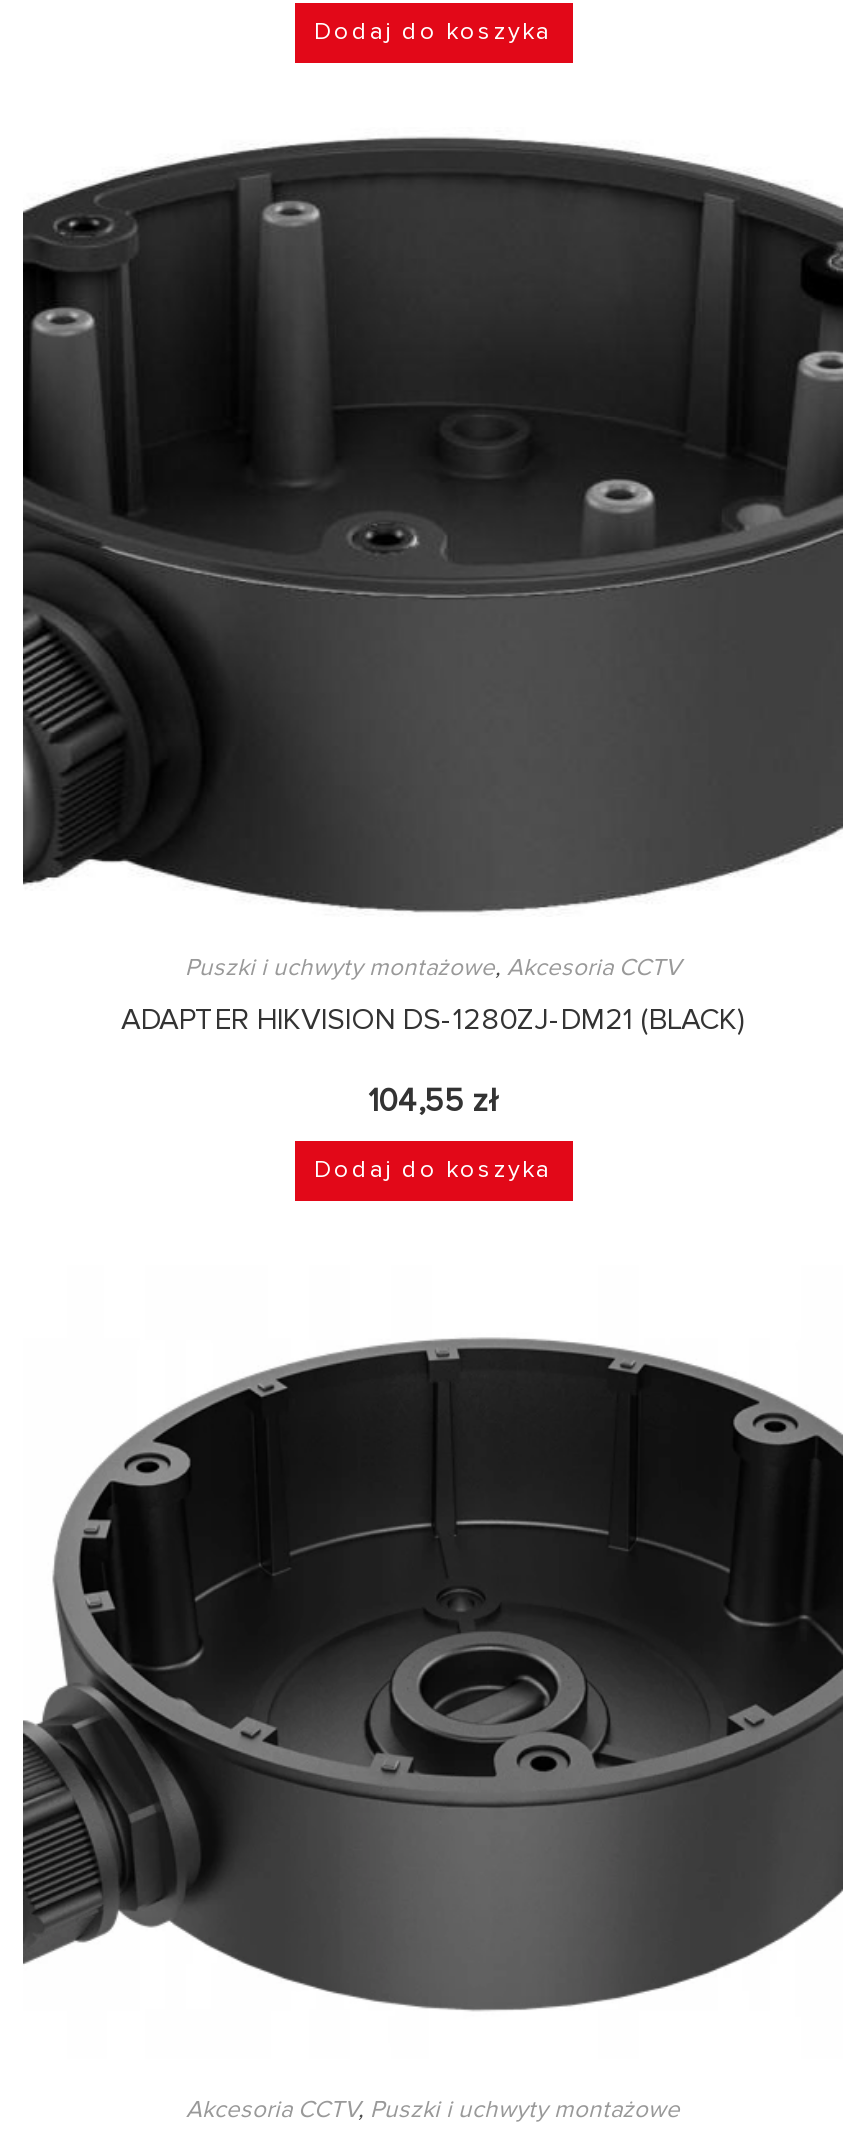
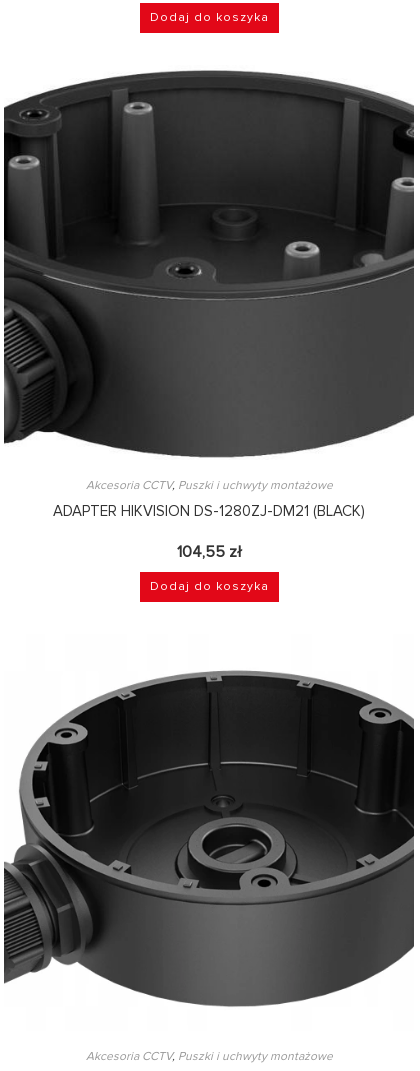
[185,952,681,982] Puszki i uchwyty montażowe, Akcesoria CCTV -> [85,477,332,492] Akcesoria CCTV, Puszki i uchwyty montażowe

